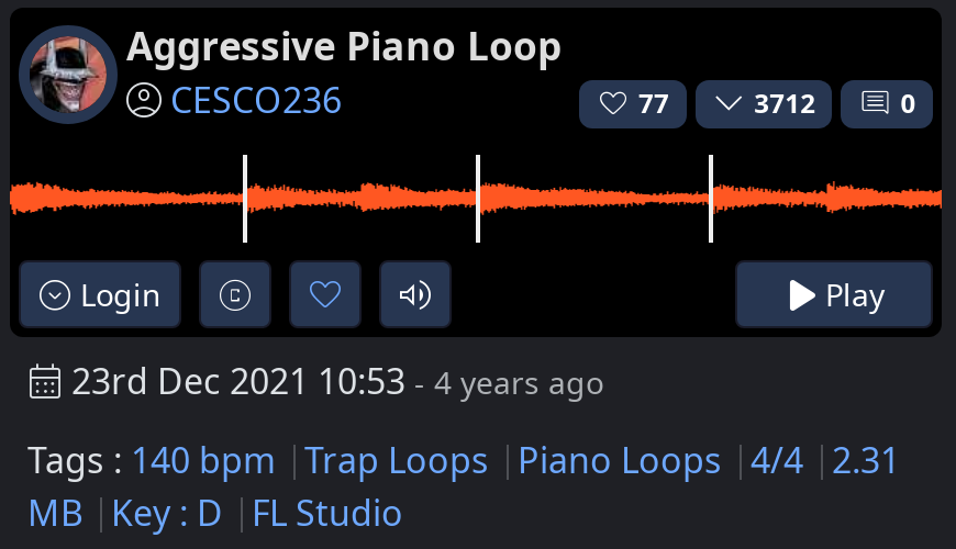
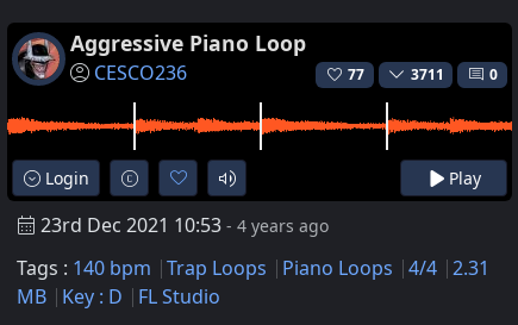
[754,85,816,123] 3712 -> [410,65,444,85] 3711

